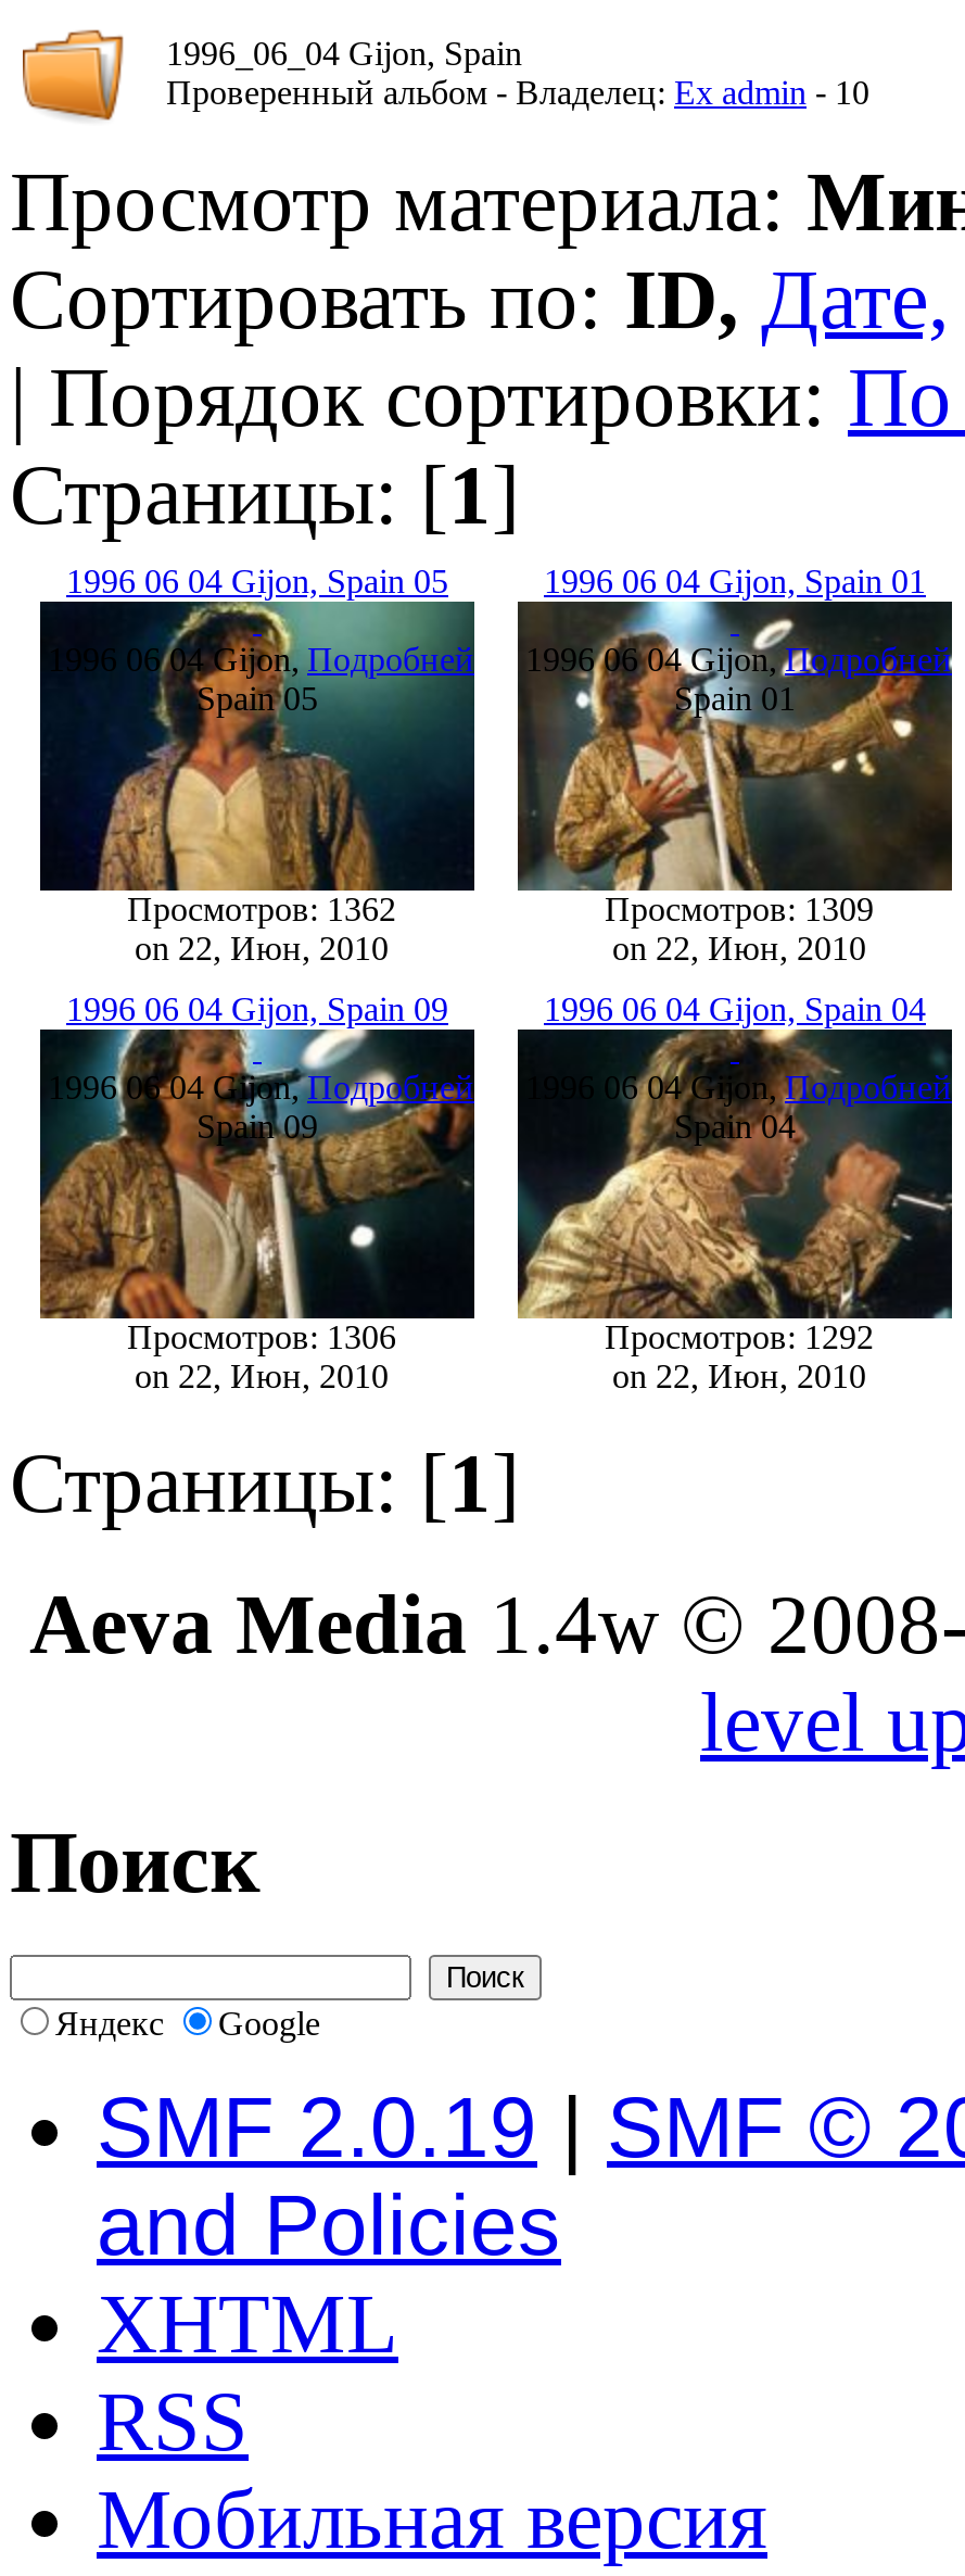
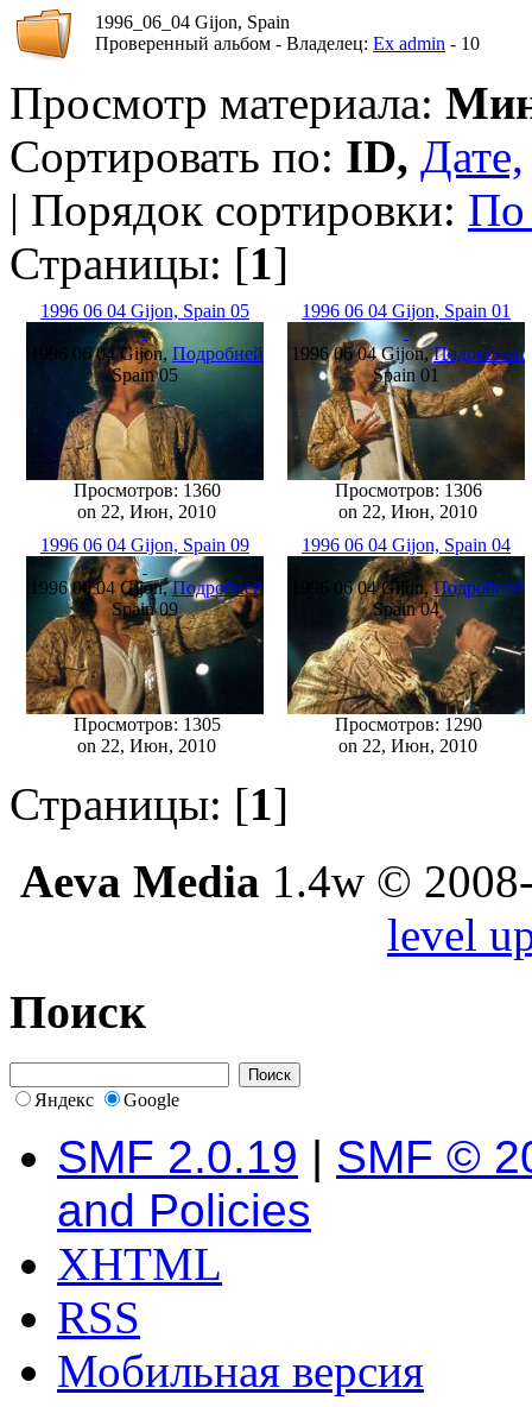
[118,891,396,928] Просмотров: 1362 -> [69,480,221,500] Просмотров: 1360
[596,891,874,928] Просмотров: 1309 -> [330,480,482,500] Просмотров: 1306
[118,1319,396,1356] Просмотров: 1306 -> [69,714,221,735] Просмотров: 1305
[596,1319,874,1356] Просмотров: 1292 -> [330,714,482,735] Просмотров: 1290

